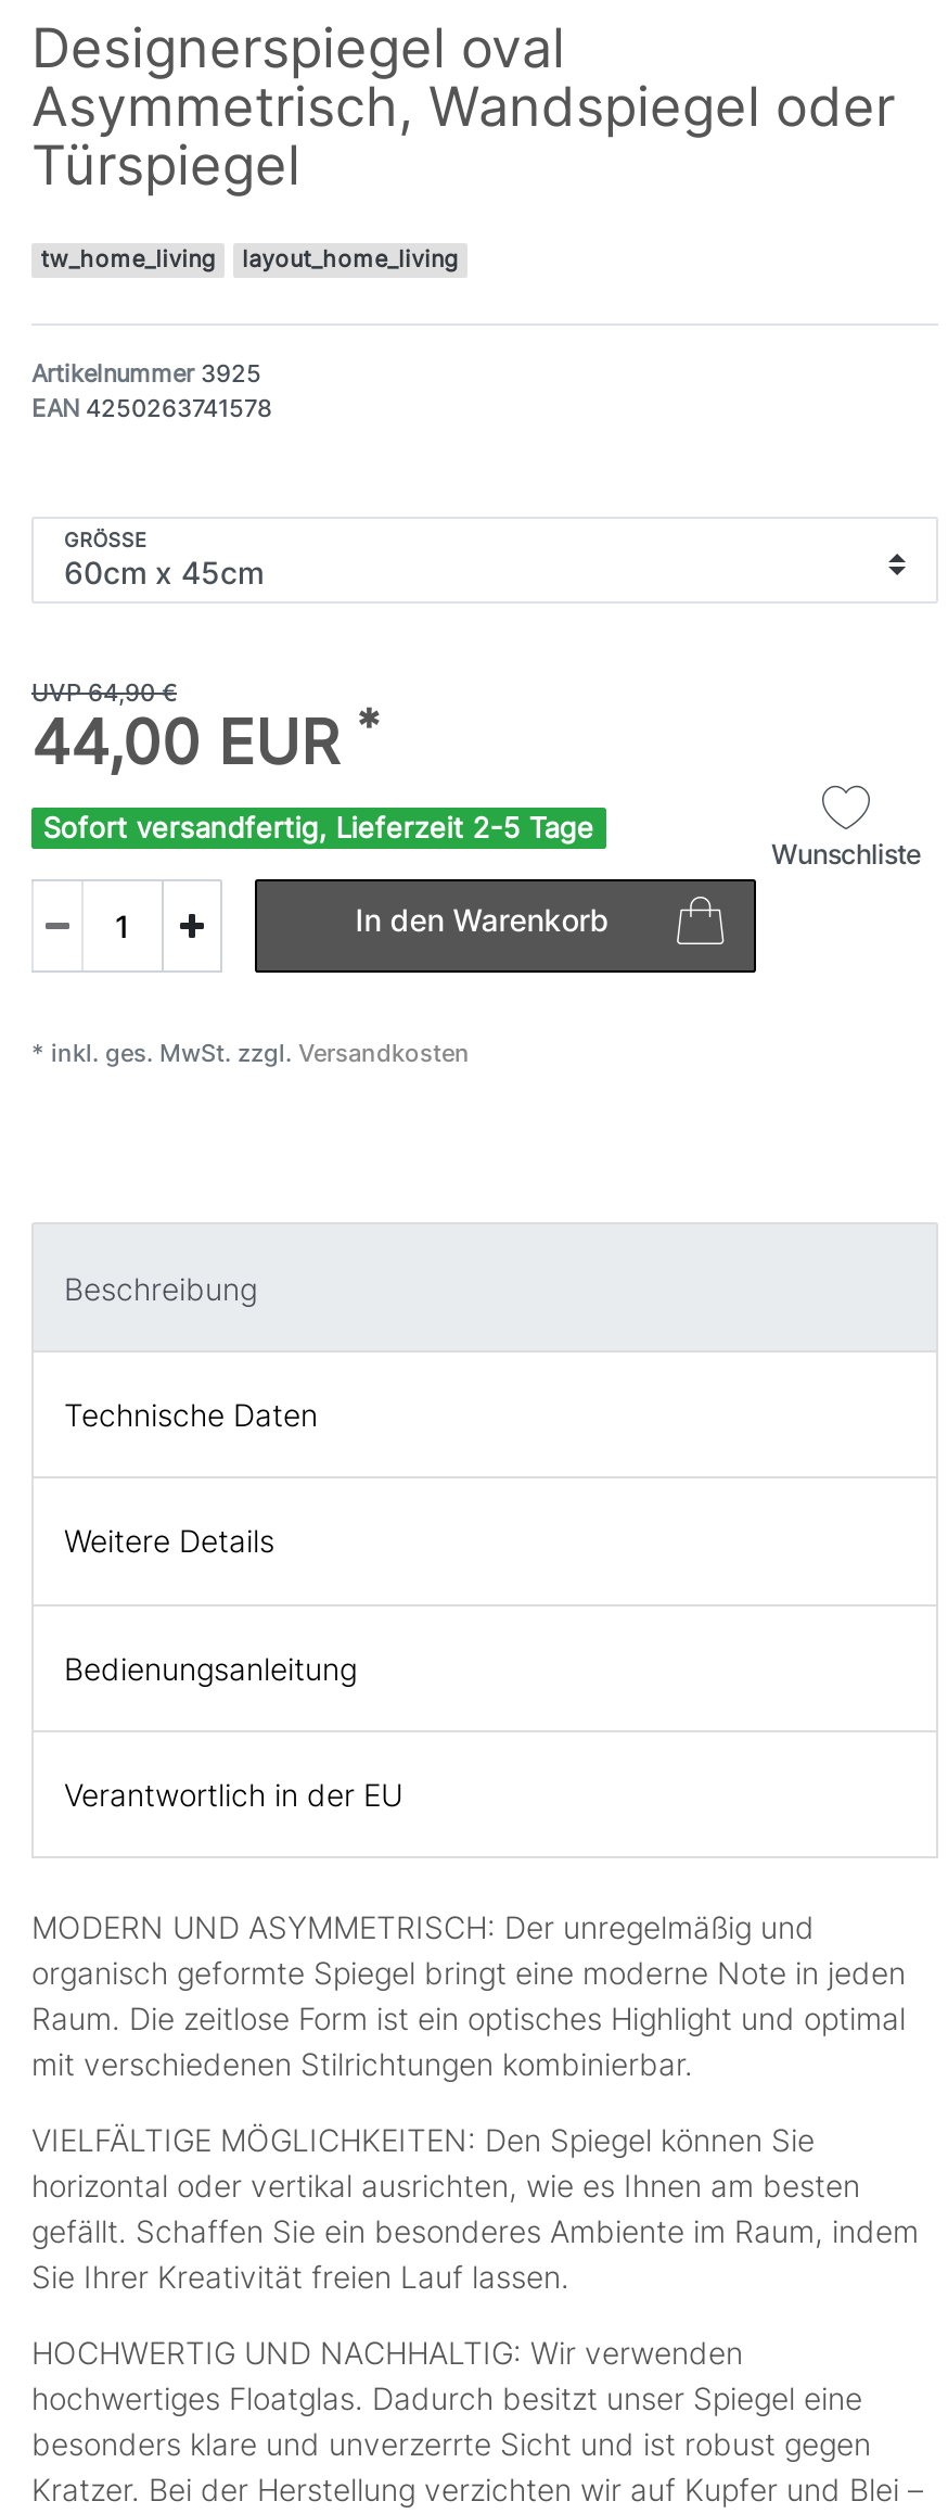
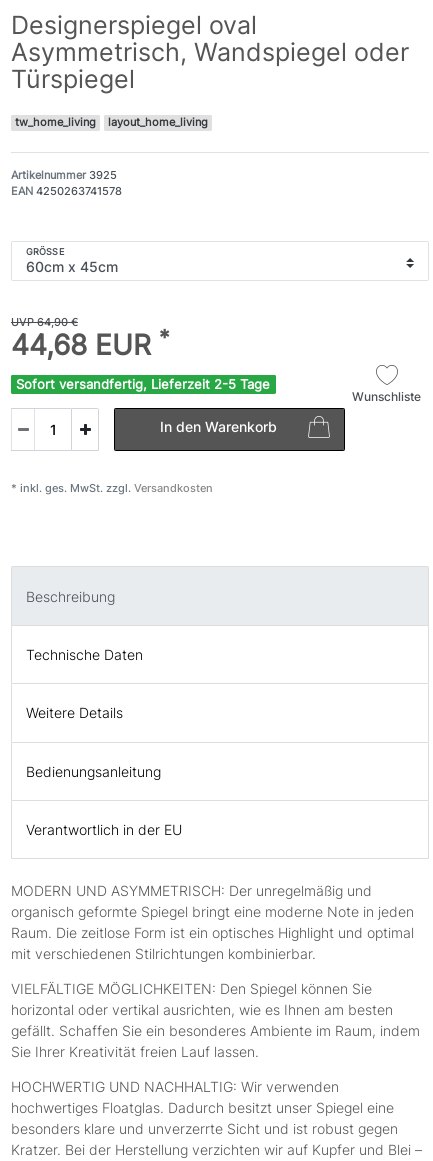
[31,698,381,780] 44,00 EUR * -> [11,325,170,362] 44,68 EUR *

